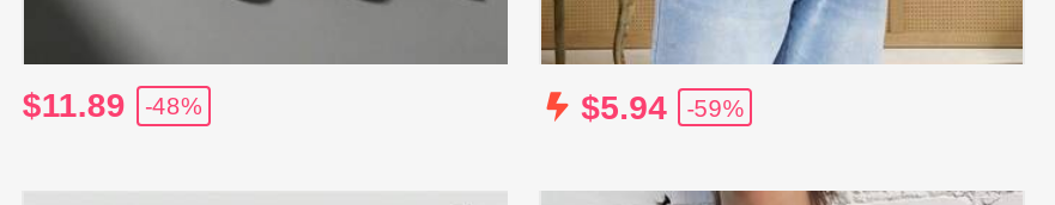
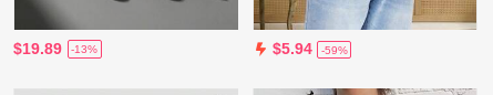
[22,86,125,124] $11.89 -> [14,40,62,57] $19.89
[145,93,202,119] -48% -> [71,43,98,55] -13%

